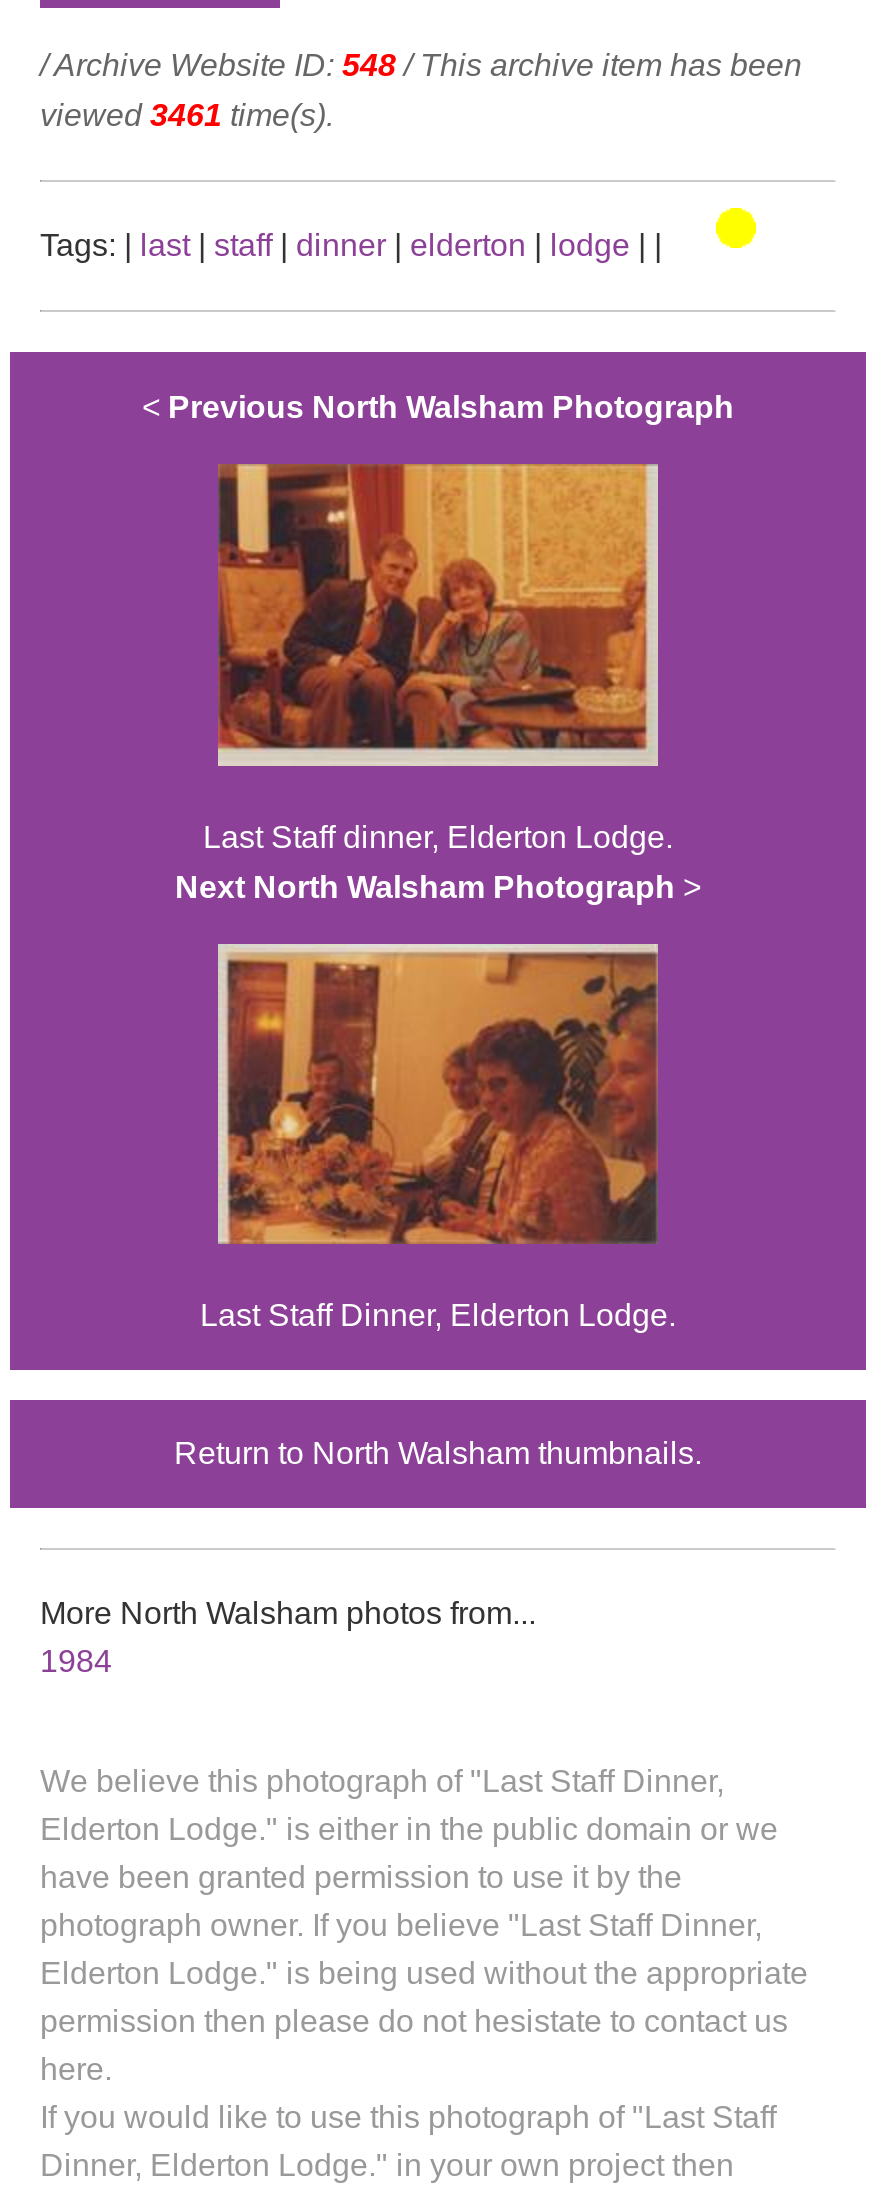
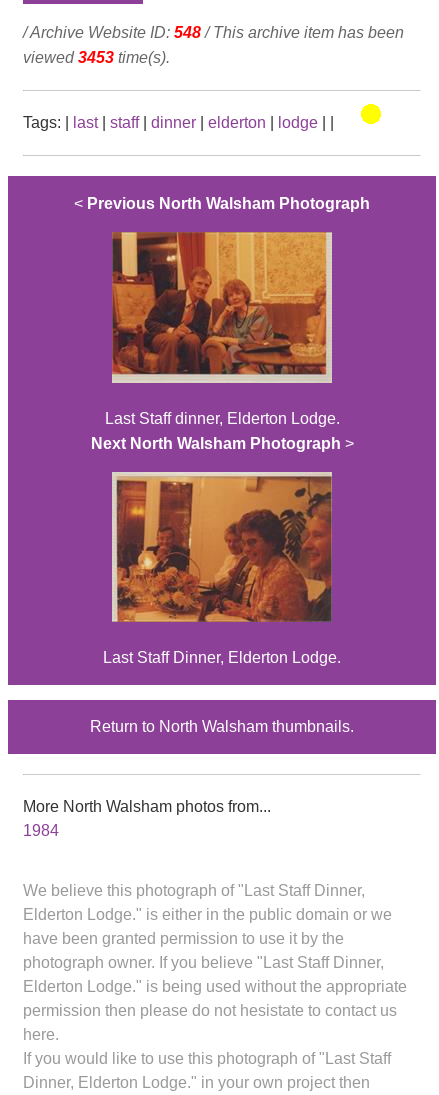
[40,98,334,132] viewed 3461 time(s). -> [23,49,170,66] viewed 3453 time(s).

